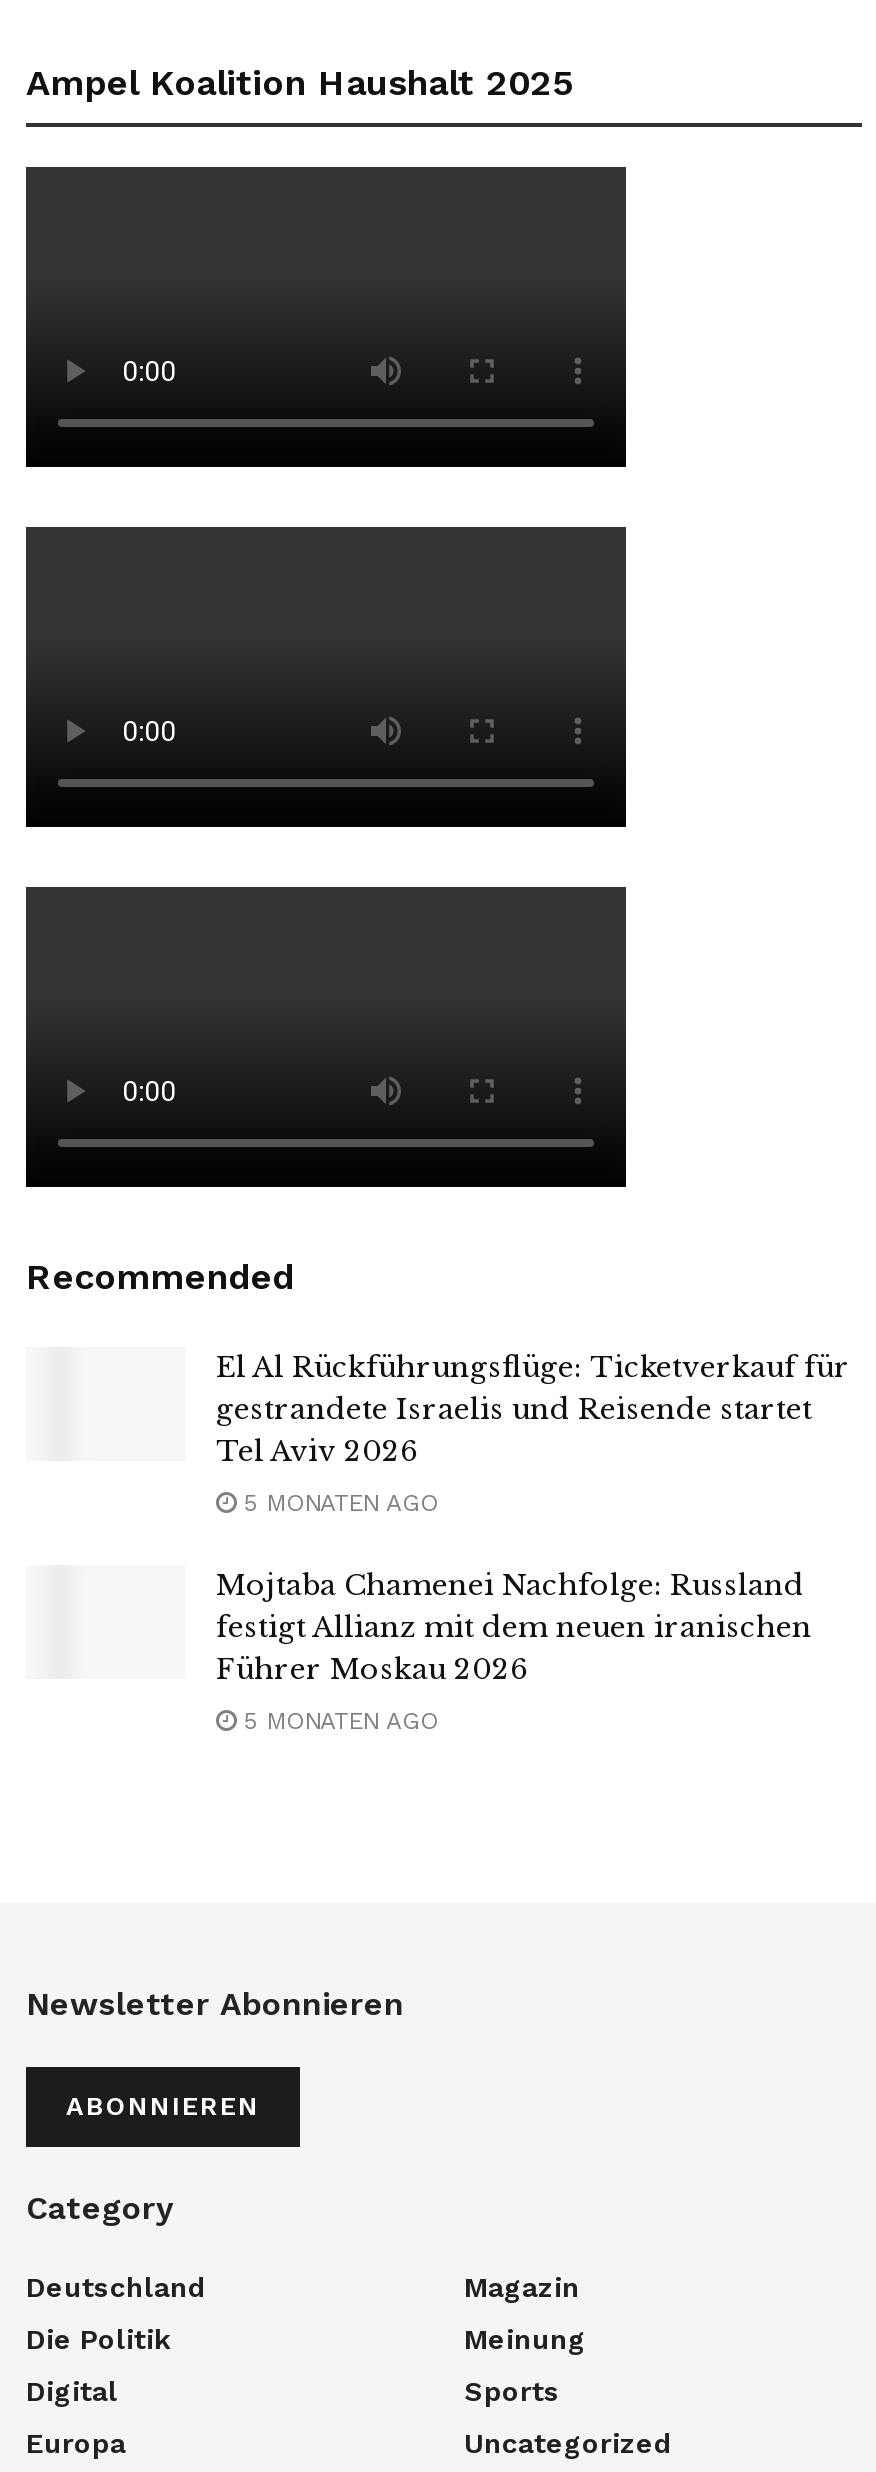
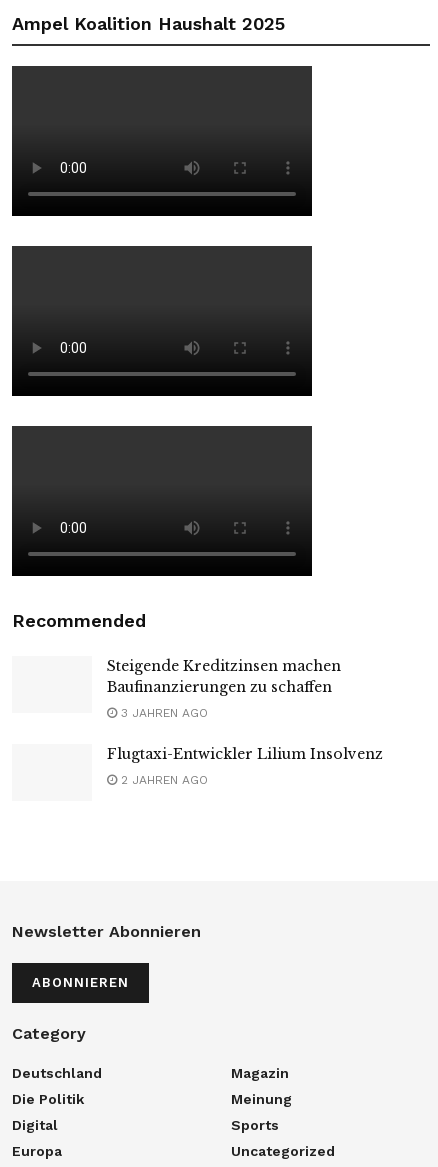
[216,1349,850,1469] El Al Rückführungsflüge: Ticketverkauf für | gestrandete Israelis und Reisende startet | Tel Aviv 2026 -> [107,657,341,696] Steigende Kreditzinsen machen | Baufinanzierungen zu schaffen
[236,1489,438,1517] 5 MONATEN AGO -> [117,706,208,720] 3 JAHREN AGO
[216,1567,812,1687] Mojtaba Chamenei Nachfolge: Russland | festigt Allianz mit dem neuen iranischen | Führer Moskau 2026 -> [107,745,383,763] Flugtaxi-Entwickler Lilium Insolvenz
[236,1707,438,1735] 5 MONATEN AGO -> [117,773,208,787] 2 JAHREN AGO

